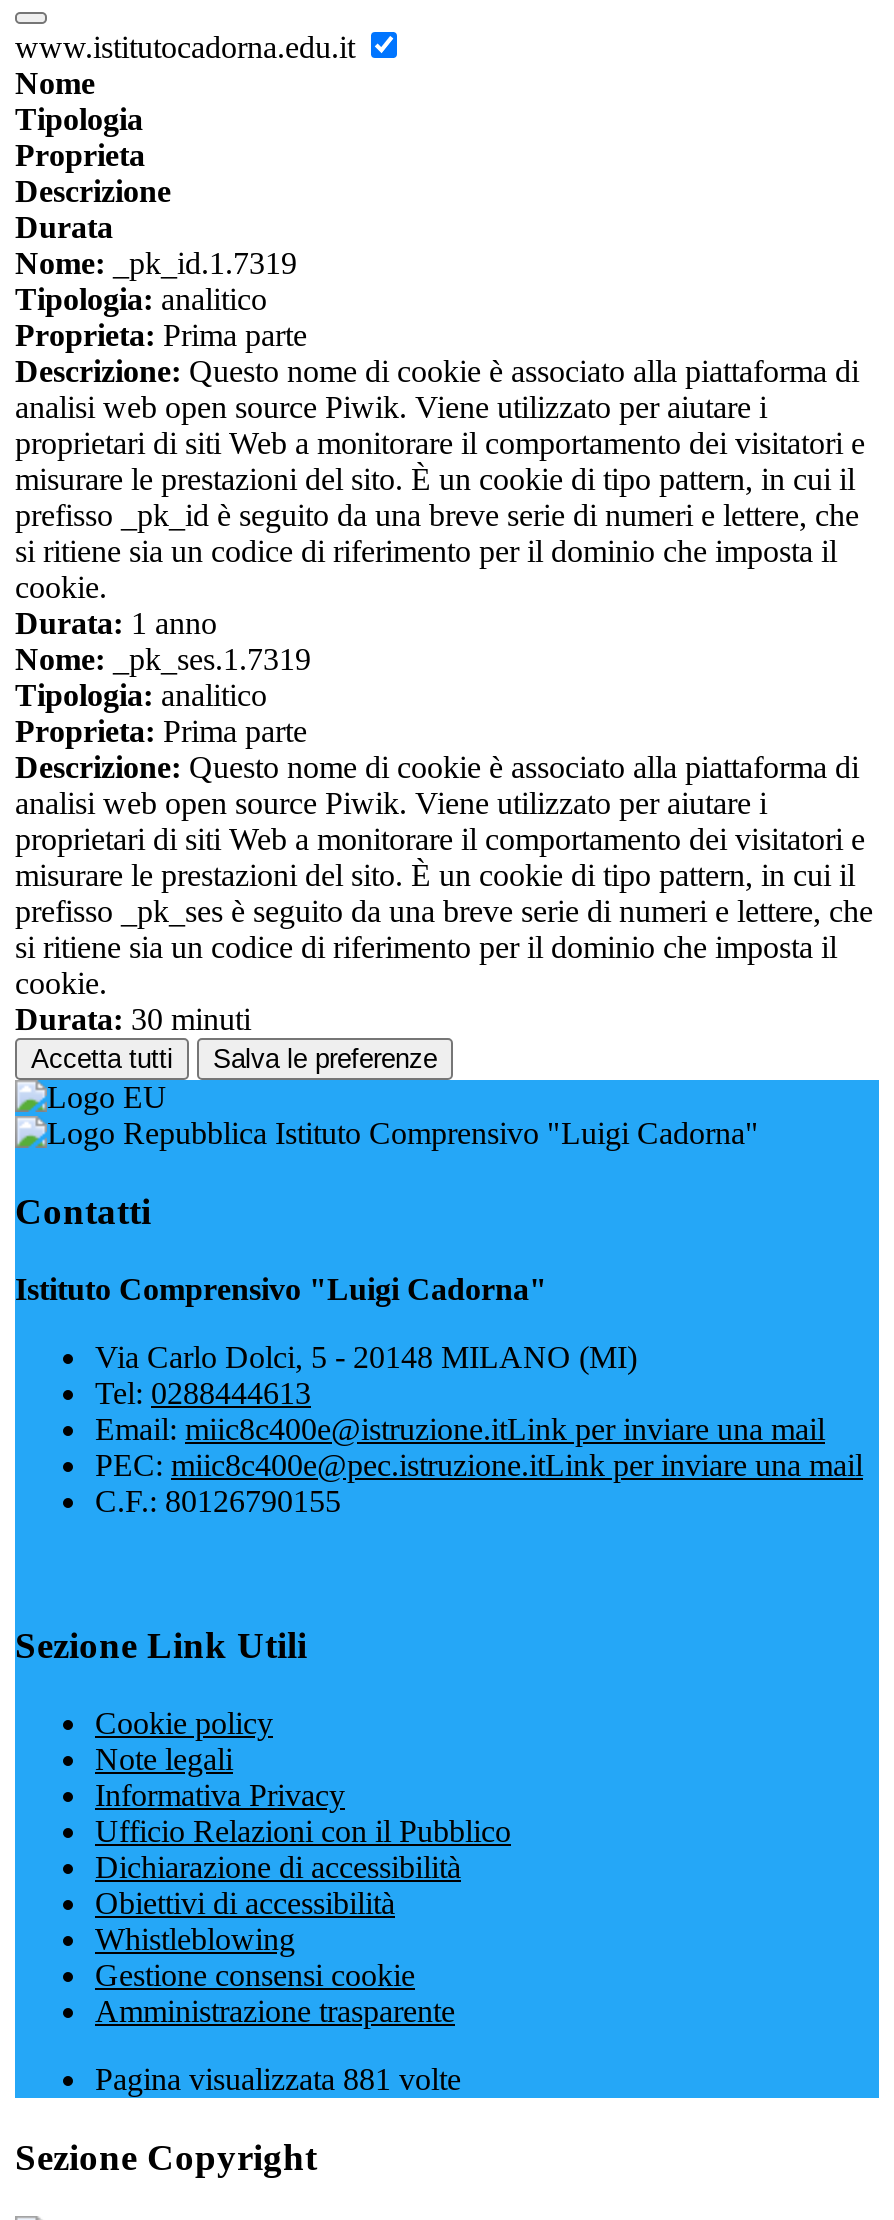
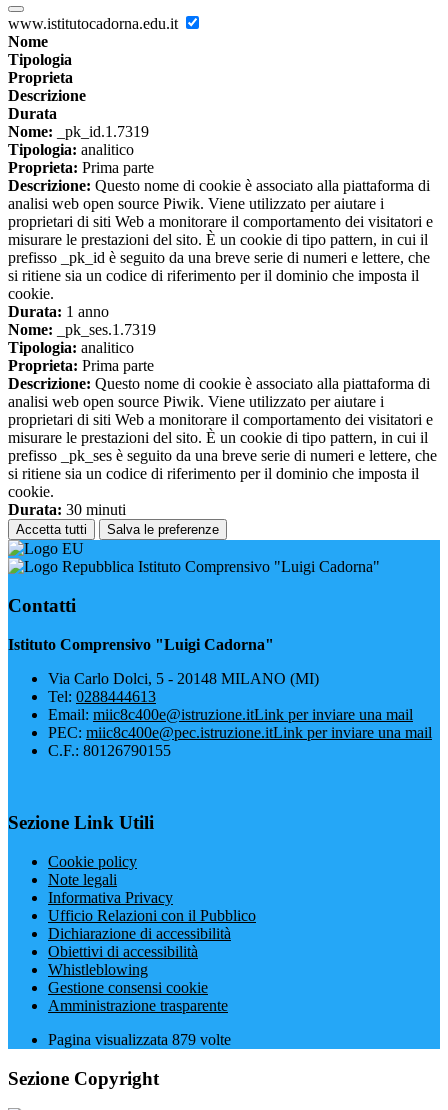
[95,2062,461,2096] Pagina visualizzata 881 volte -> [48,1031,231,1048] Pagina visualizzata 879 volte

